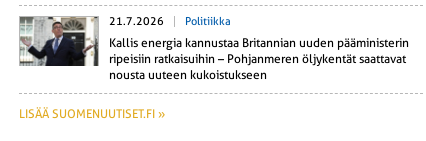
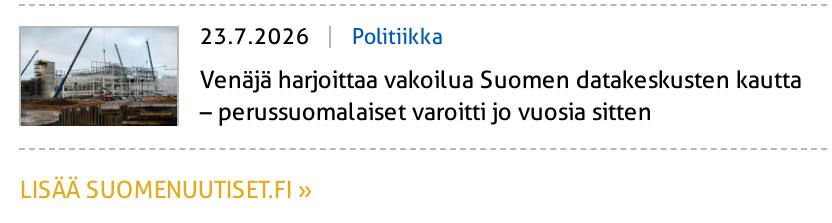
[19,15,231,67] [image] | 21.7.2026 Politiikka -> [19,24,444,128] [image] | 23.7.2026 Politiikka
[109,36,409,82] Kallis energia kannustaa Britannian uuden pääministerin | ripeisiin ratkaisuihin – Pohjanmeren öljykentät saattavat | nousta uuteen kukoistukseen -> [200,66,802,126] Venäjä harjoittaa vakoilua Suomen datakeskusten kautta | – perussuomalaiset varoitti jo vuosia sitten

